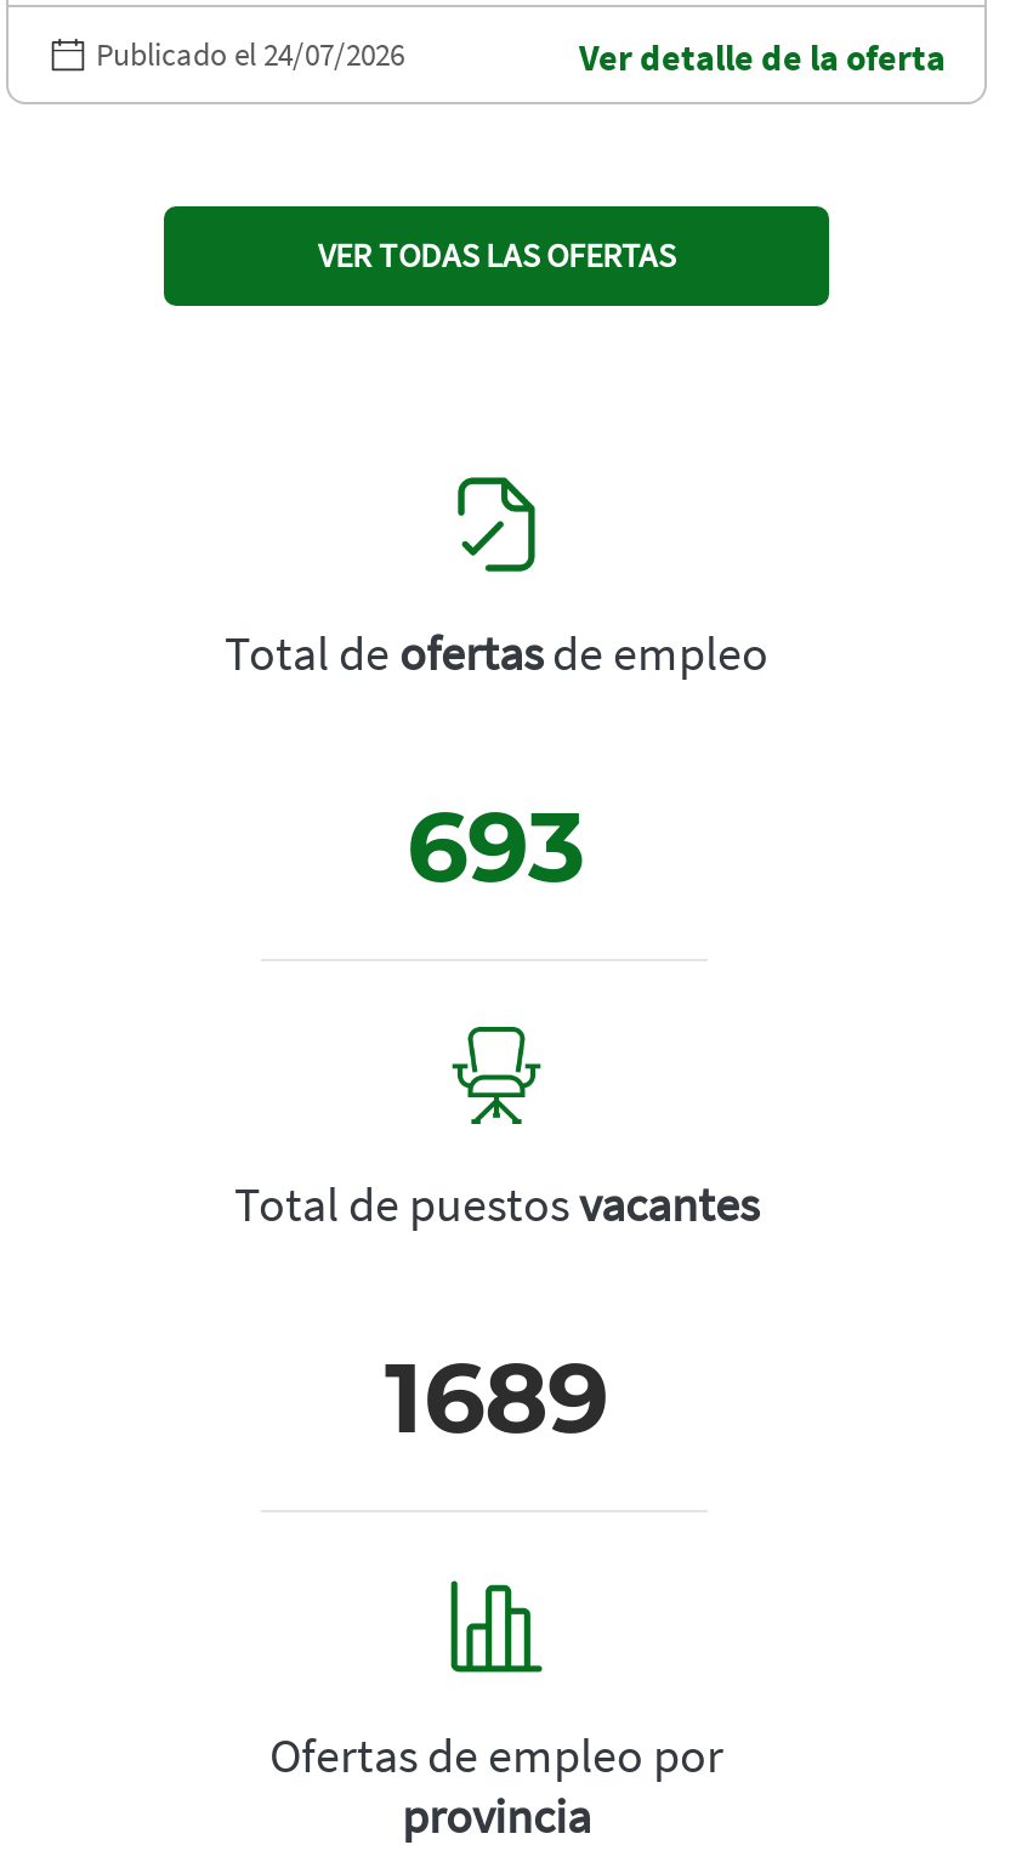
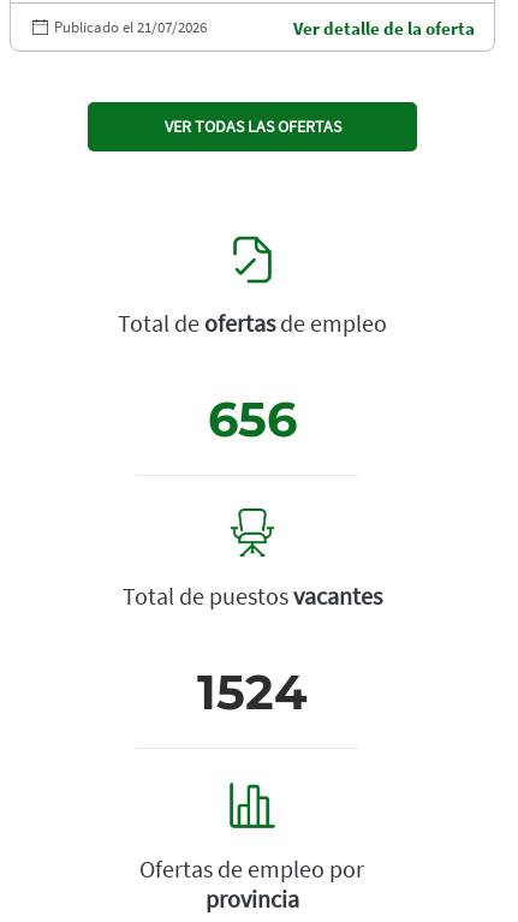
[96,33,404,74] Publicado el 24/07/2026 -> [54,16,207,37] Publicado el 21/07/2026
[407,786,586,905] 693 -> [208,389,297,448] 656
[385,1337,608,1456] 1689 -> [197,662,308,721] 1524

